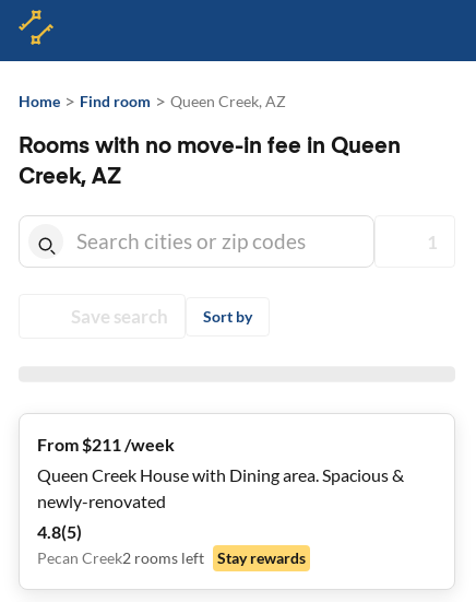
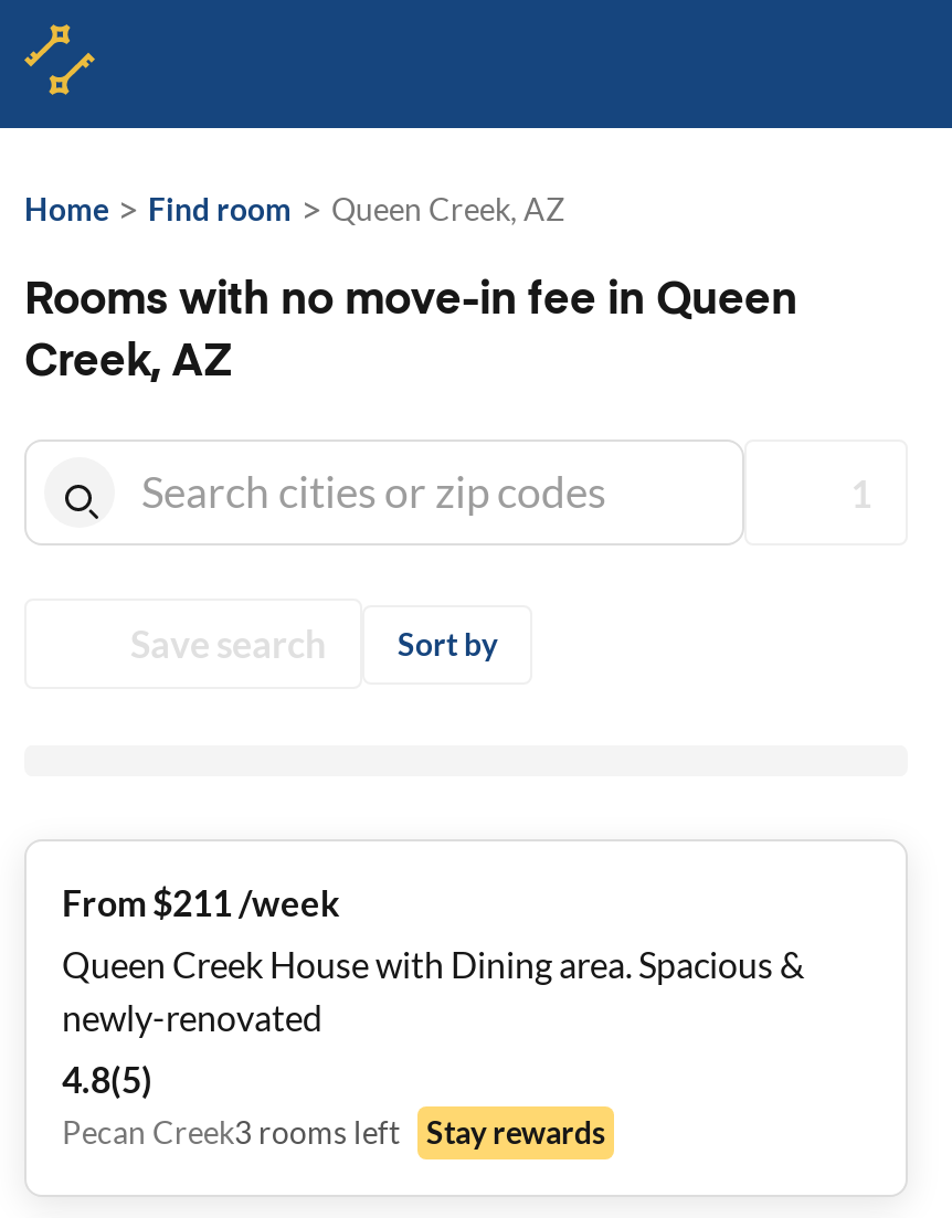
[37,548,204,567] Pecan Creek2 rooms left -> [62,1113,400,1151] Pecan Creek3 rooms left

